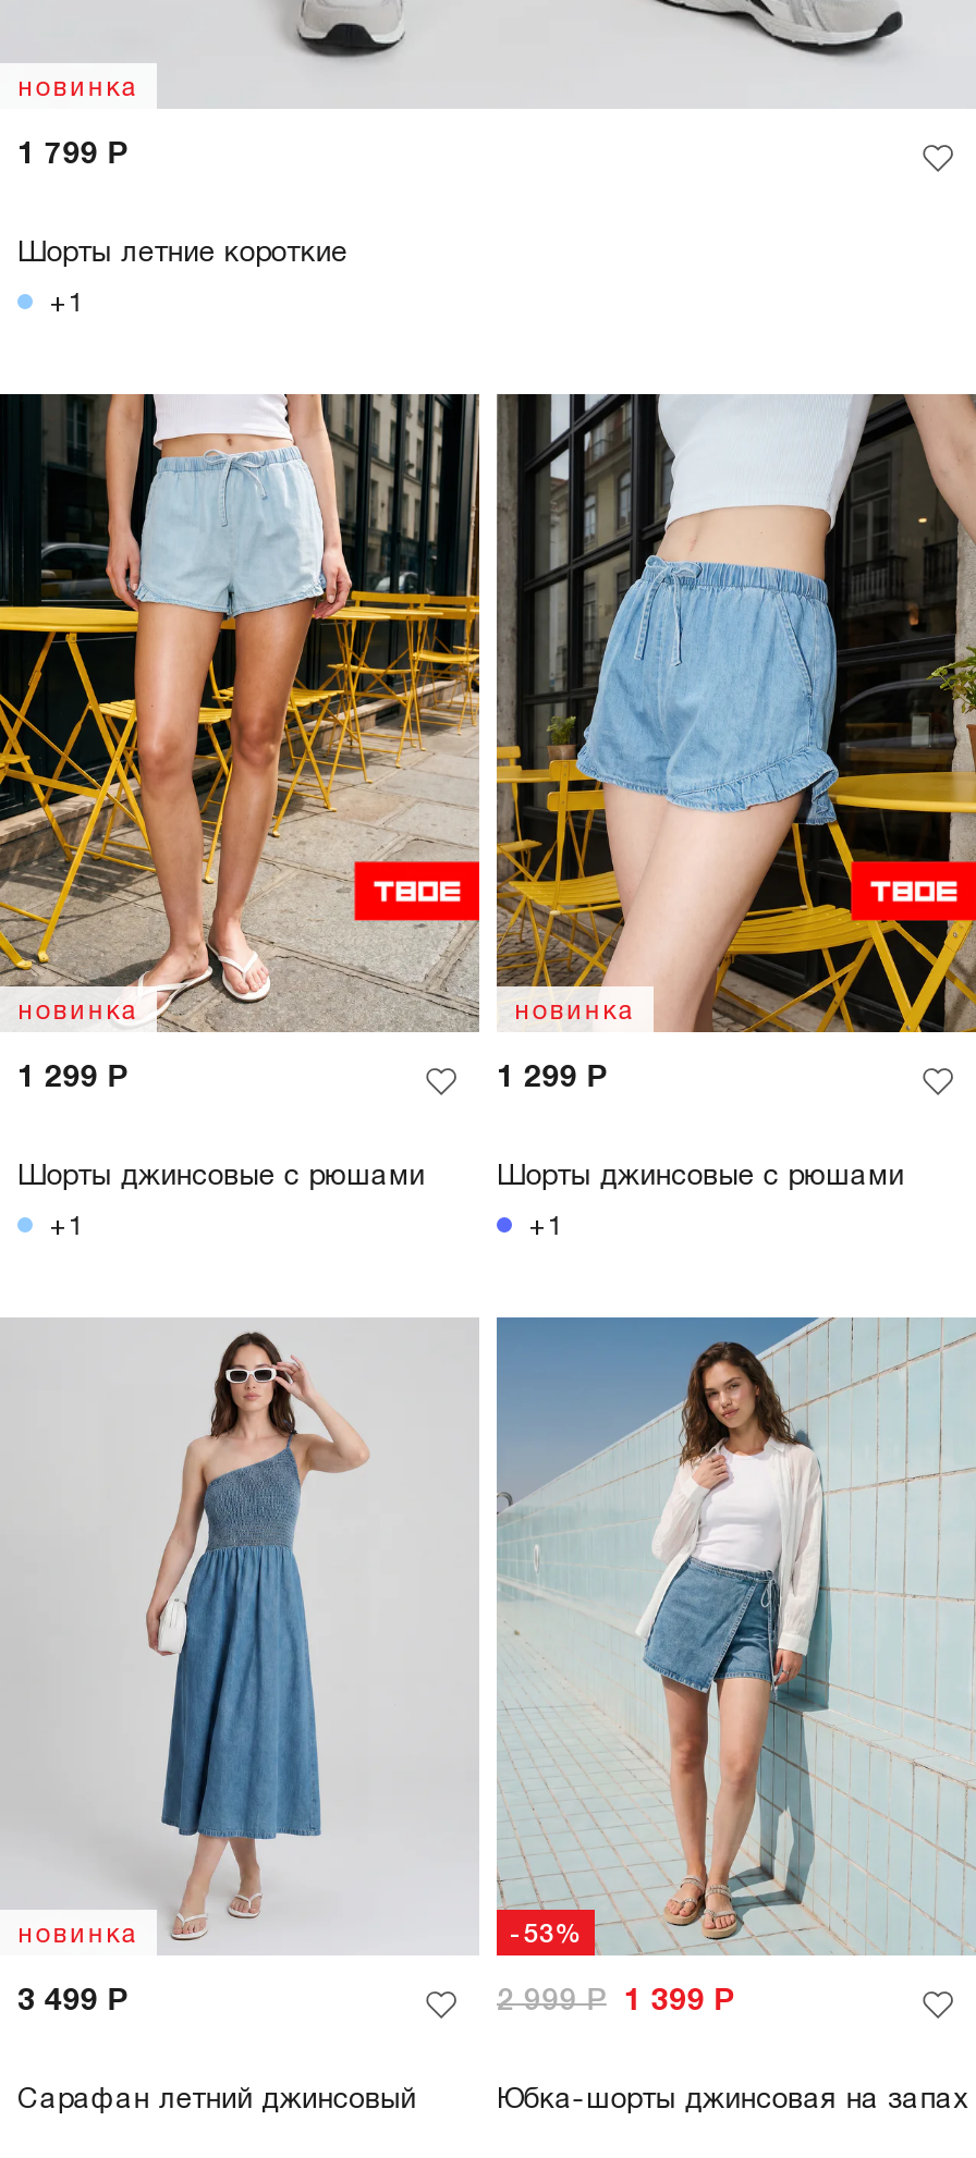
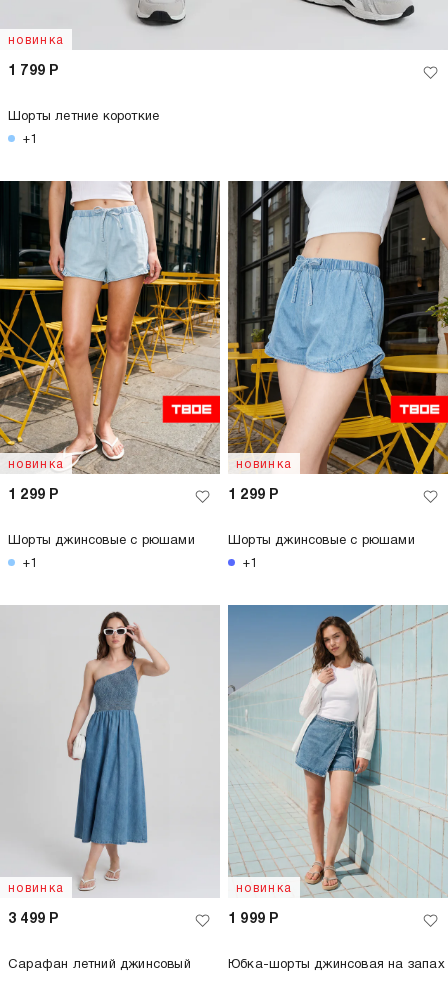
[510,1923,581,1947] -53% -> [236,883,292,894] новинка
[497,1989,734,2017] 2 999Р | 1 399 Р -> [228,913,278,926] 1 999 Р

